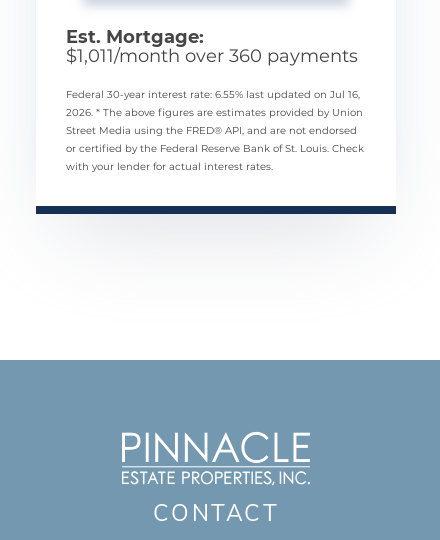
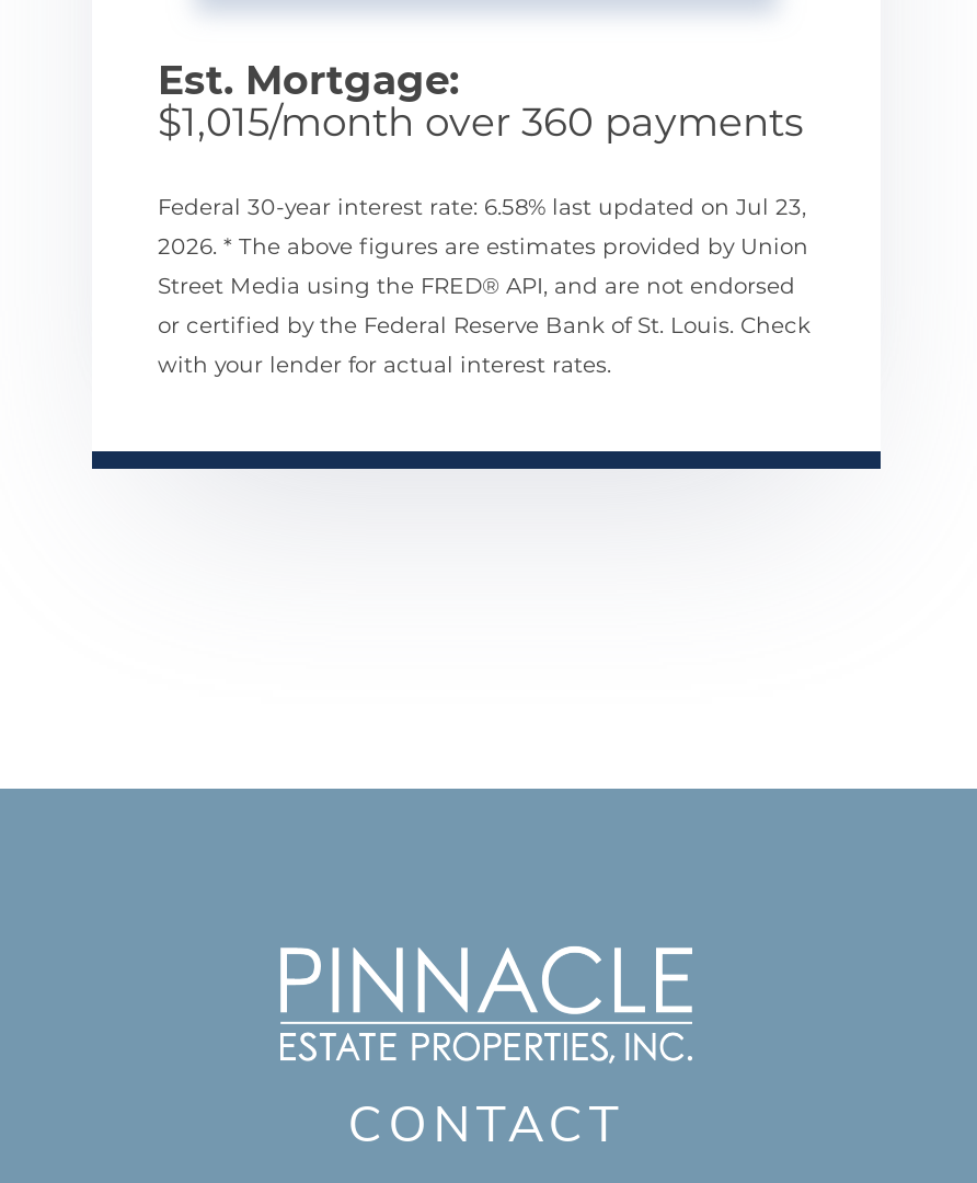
[66,45,358,67] $1,011/month over 360 payments -> [158,98,804,147] $1,015/month over 360 payments
[66,88,360,101] Federal 30-year interest rate: 6.55% last updated on Jul 16, -> [158,193,806,221] Federal 30-year interest rate: 6.58% last updated on Jul 23,

